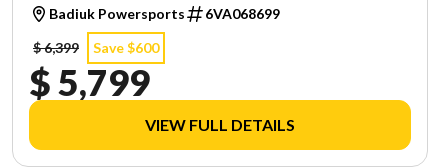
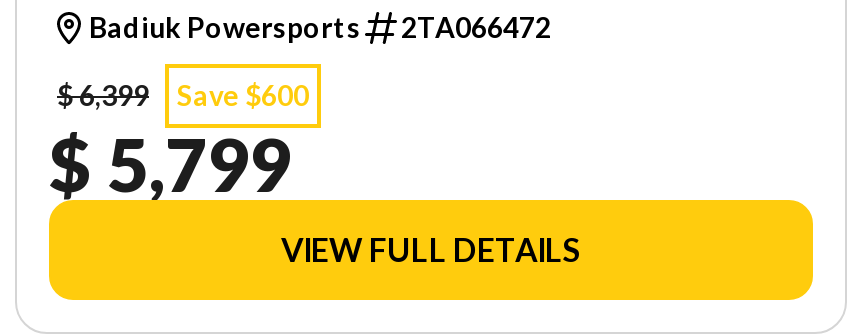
[49,5,280,22] Badiuk Powersports 6VA068699 -> [89,10,551,44] Badiuk Powersports 2TA066472

